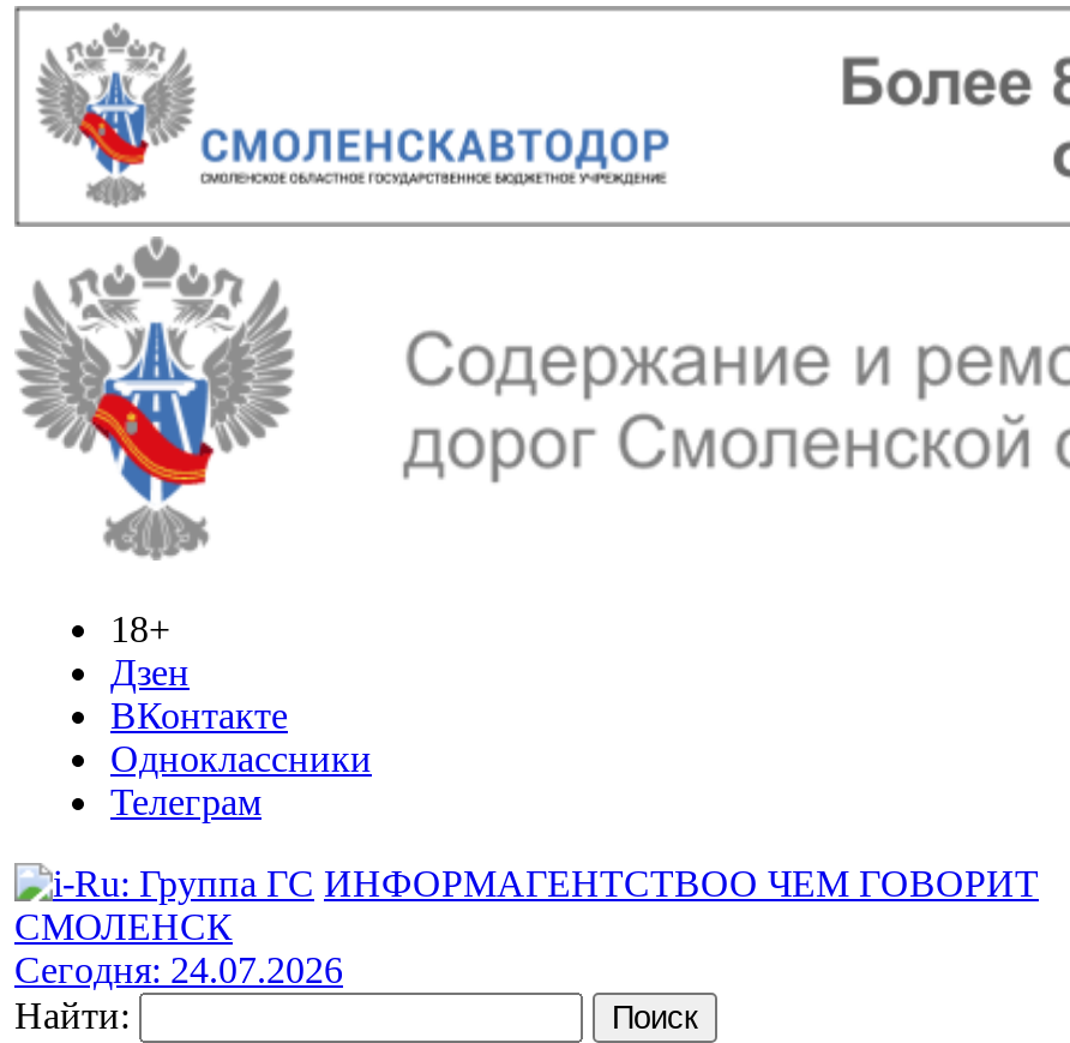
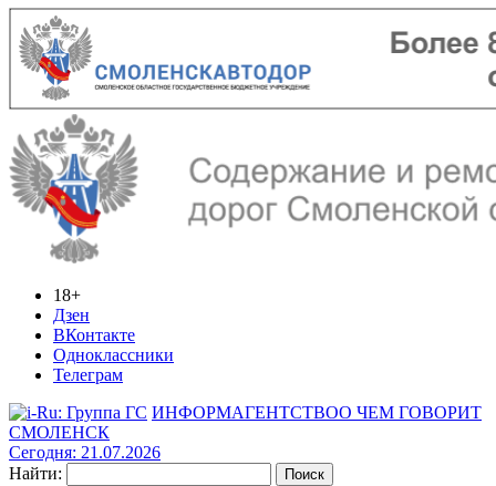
[14,949,343,990] Сегодня: 24.07.2026 -> [9,443,161,462] Сегодня: 21.07.2026

